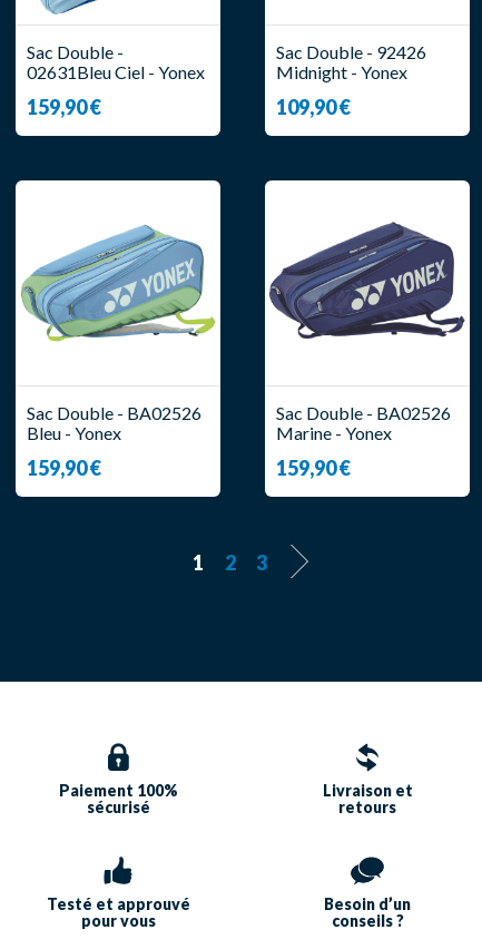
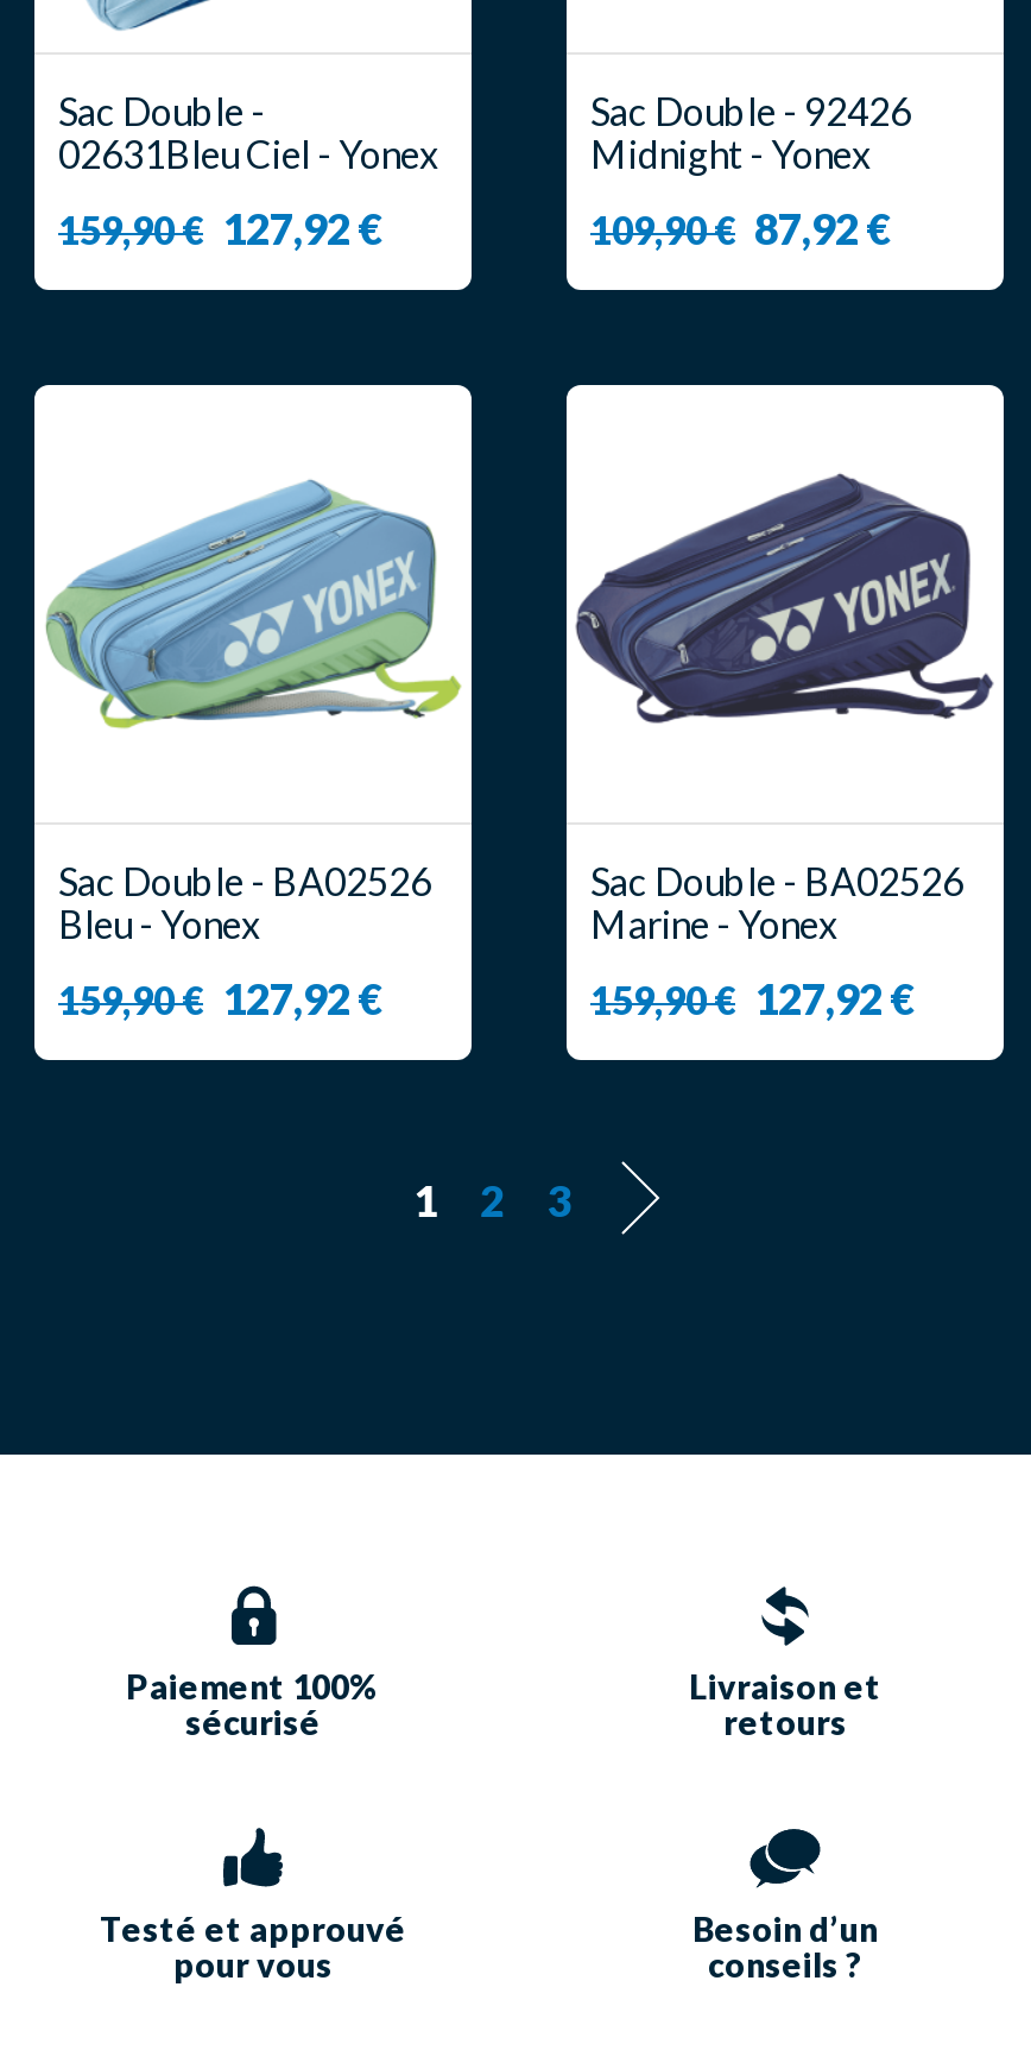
[27,95,101,119] 159,90 € -> [58,202,381,254] 159,90 € 127,92 €
[276,95,351,119] 109,90 € -> [590,202,890,254] 109,90 € 87,92 €
[27,456,101,480] 159,90 € -> [58,972,381,1024] 159,90 € 127,92 €
[276,456,351,480] 159,90 € -> [590,972,913,1024] 159,90 € 127,92 €

